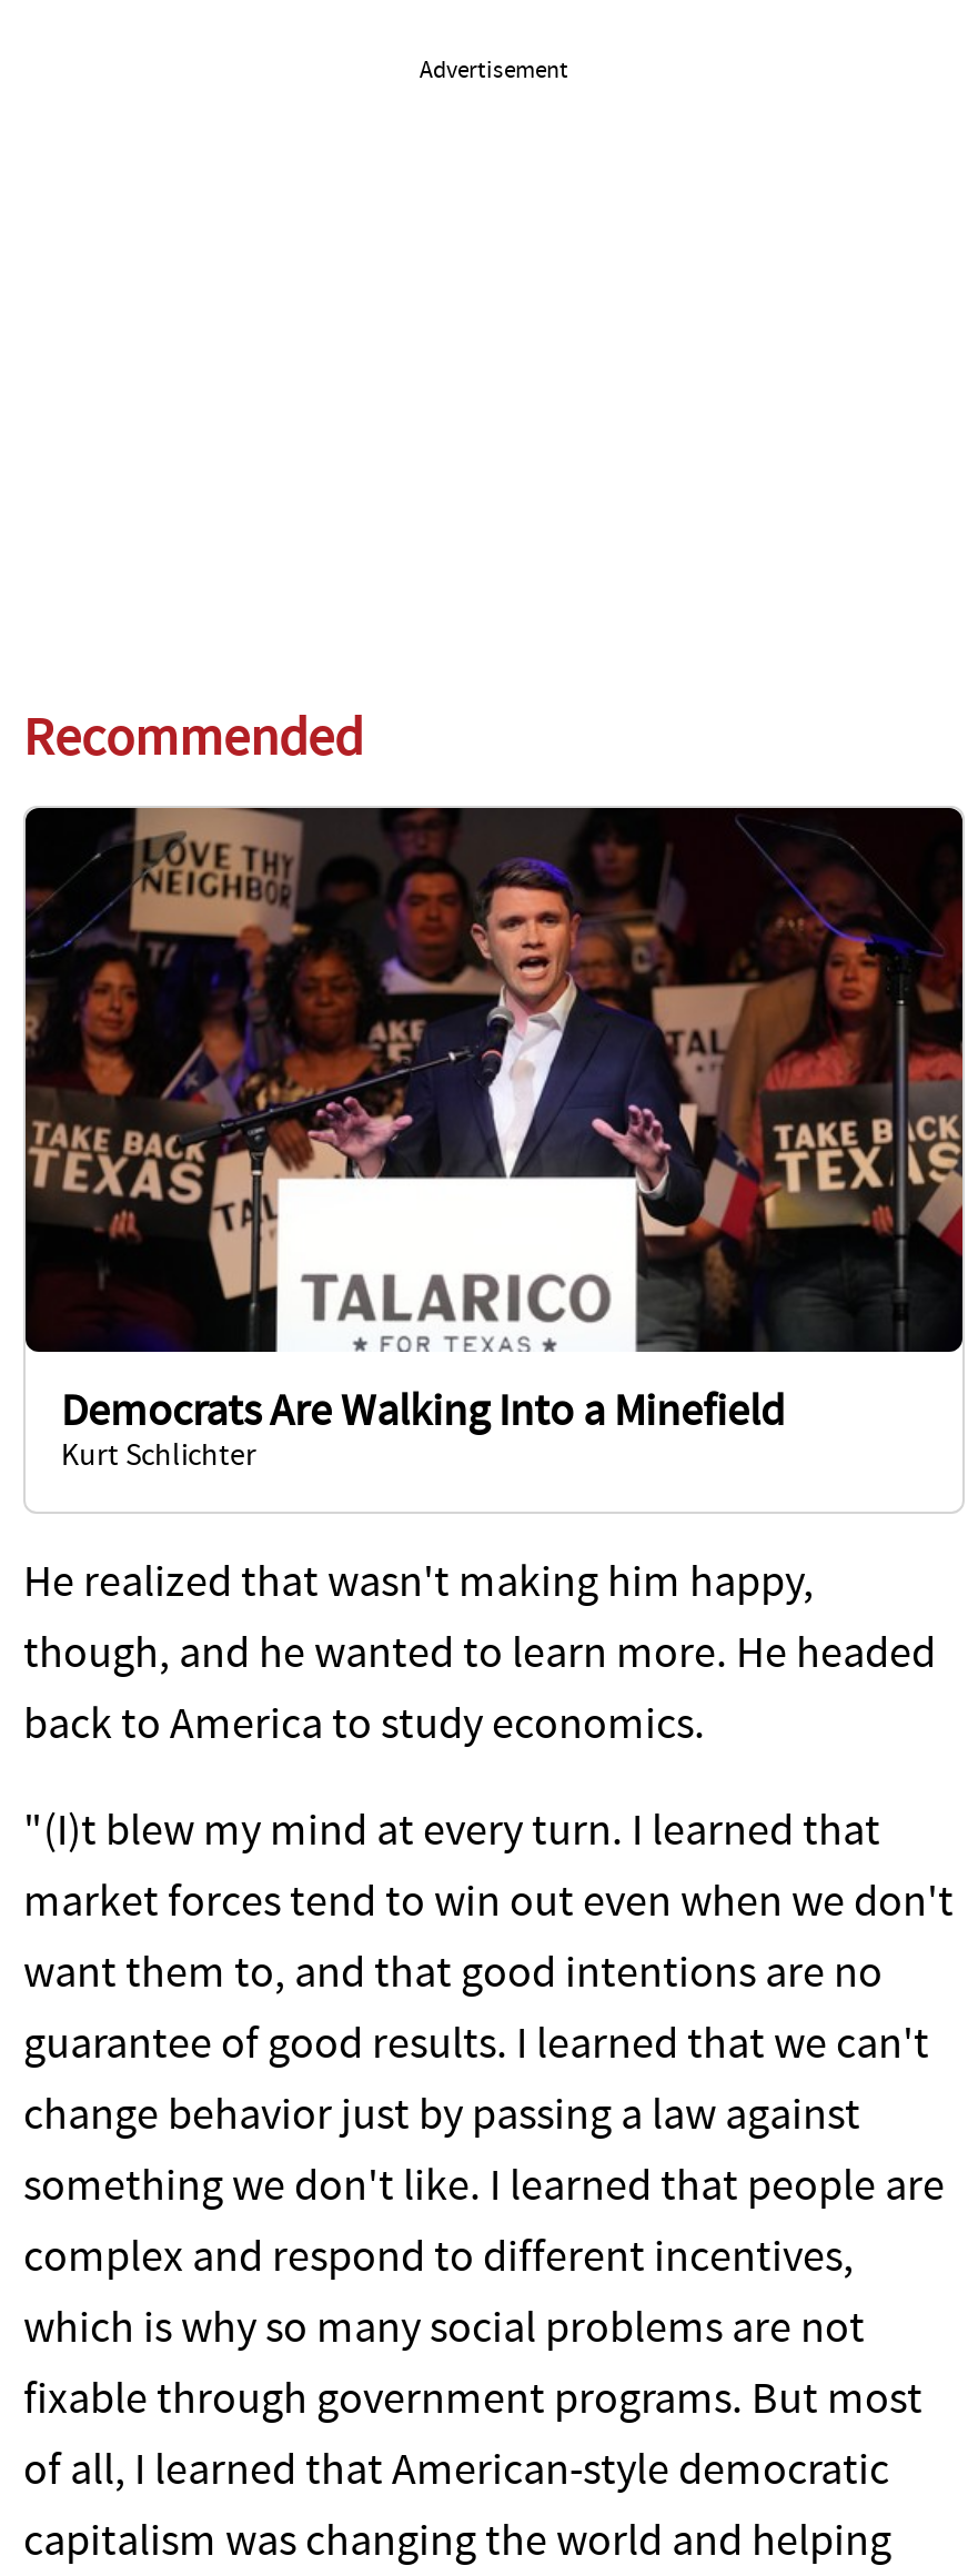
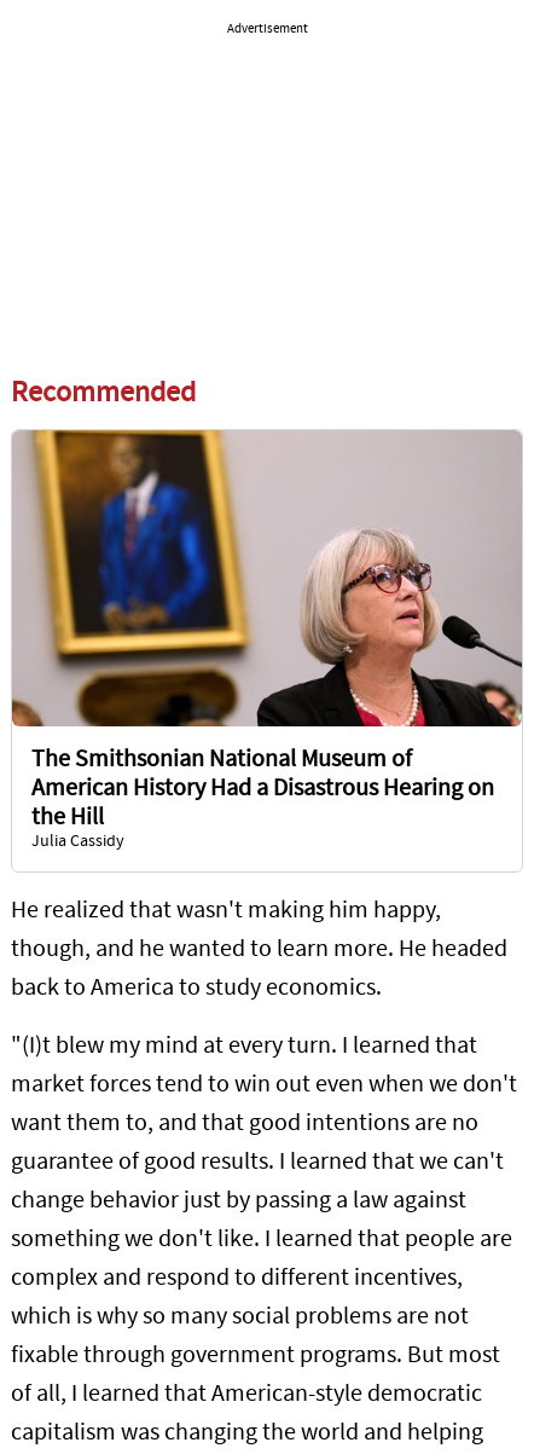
[23,806,965,1473] [image] | Democrats Are Walking Into a Minefield | Kurt Schlichter -> [11,429,523,850] [image] | The Smithsonian National Museum of | American History Had a Disastrous Hearing on | the Hill | Julia Cassidy

